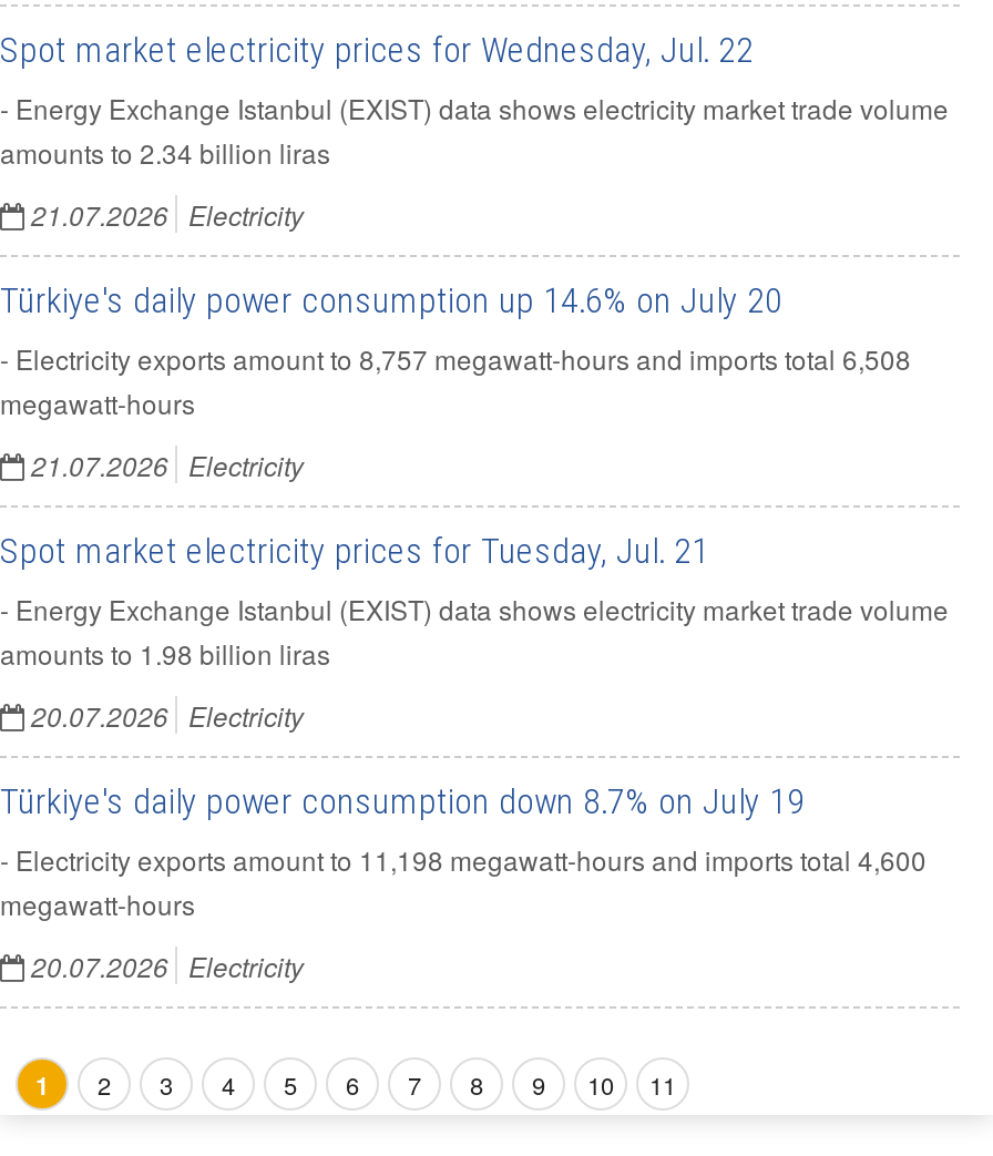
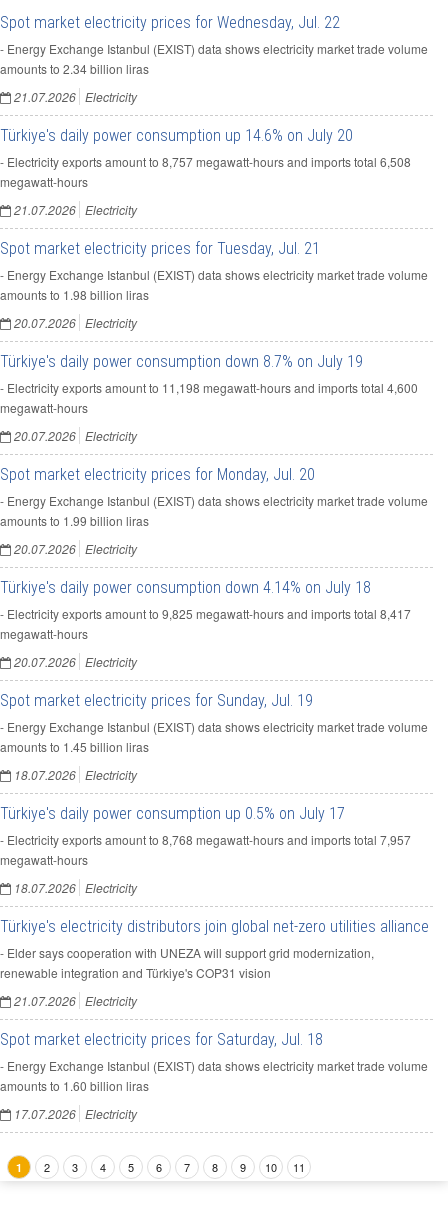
none -> [0,465,429,1122] Spot market electricity prices for Monday, Jul. 20 | - Energy Exchange Istanbul (EXIST) data shows electricity market trade volume | amounts to 1.99 billion liras | 20.07.2026 Electricity | Türkiye's daily power consumption down 4.14% on July 18 | - Electricity exports amount to 9,825 megawatt-hours and imports total 8,417 | megawatt-hours | 20.07.2026 Electricity | Spot market electricity prices for Sunday, Jul. 19 | - Energy Exchange Istanbul (EXIST) data shows electricity market trade volume | amounts to 1.45 billion liras | 18.07.2026 Electricity | Türkiye's daily power consumption up 0.5% on July 17 | - Electricity exports amount to 8,768 megawatt-hours and imports total 7,957 | megawatt-hours | 18.07.2026 Electricity | Türkiye's electricity distributors join global net-zero utilities alliance | - Elder says cooperation with UNEZA will support grid modernization, | renewable integration and Türkiye's COP31 vision | 21.07.2026 Electricity | Spot market electricity prices for Saturday, Jul. 18 | - Energy Exchange Istanbul (EXIST) data shows electricity market trade volume | amounts to 1.60 billion liras | 17.07.2026 Electricity

